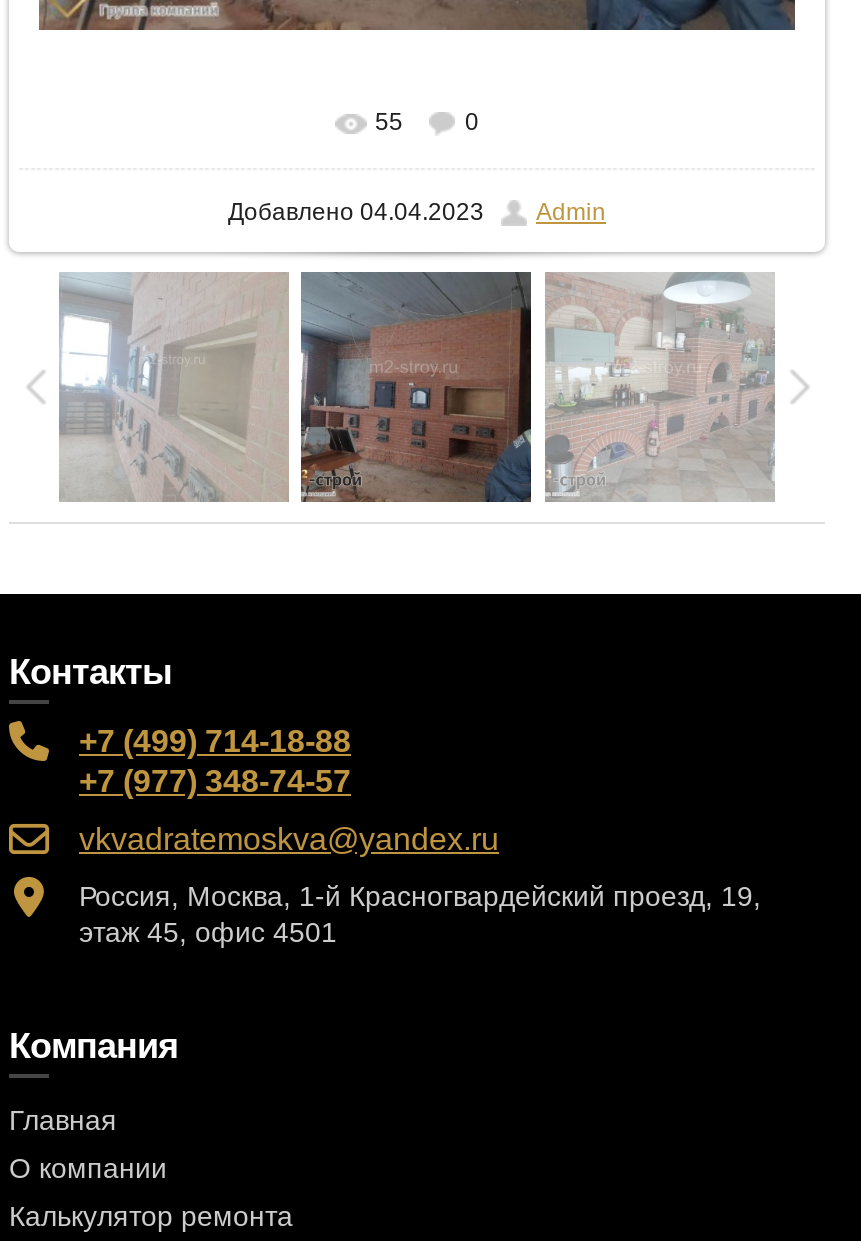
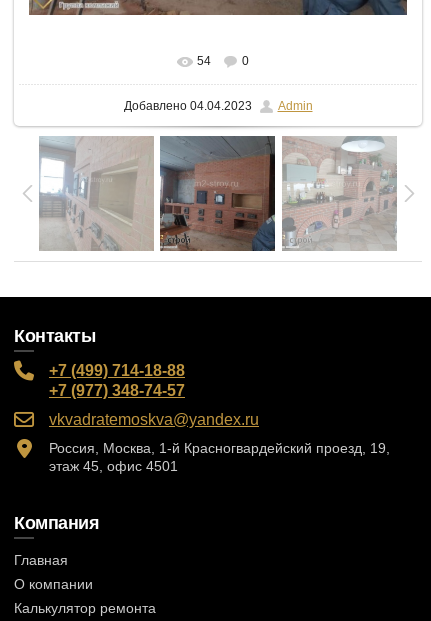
[375,107,403,135] 55 -> [197,53,211,67] 54

